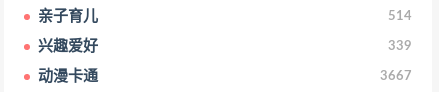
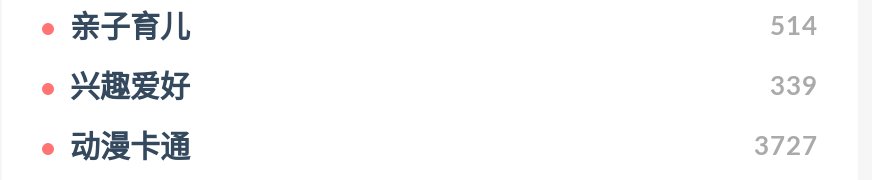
[380,70,412,83] 3667 -> [754,135,818,161] 3727

